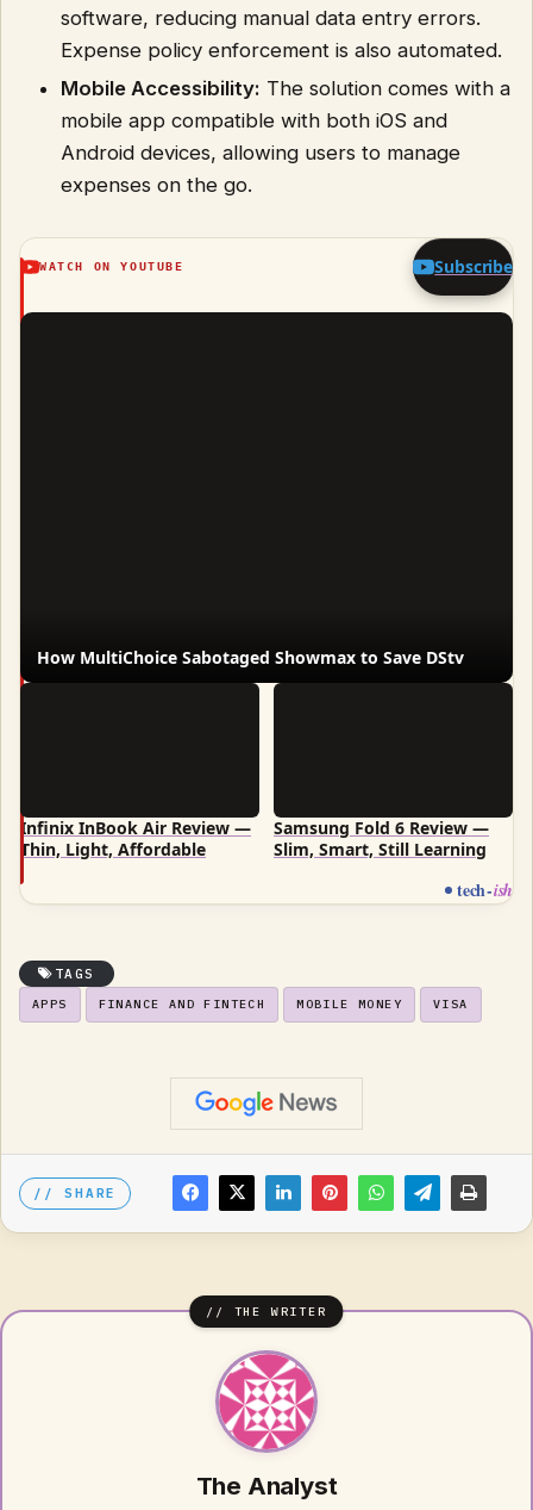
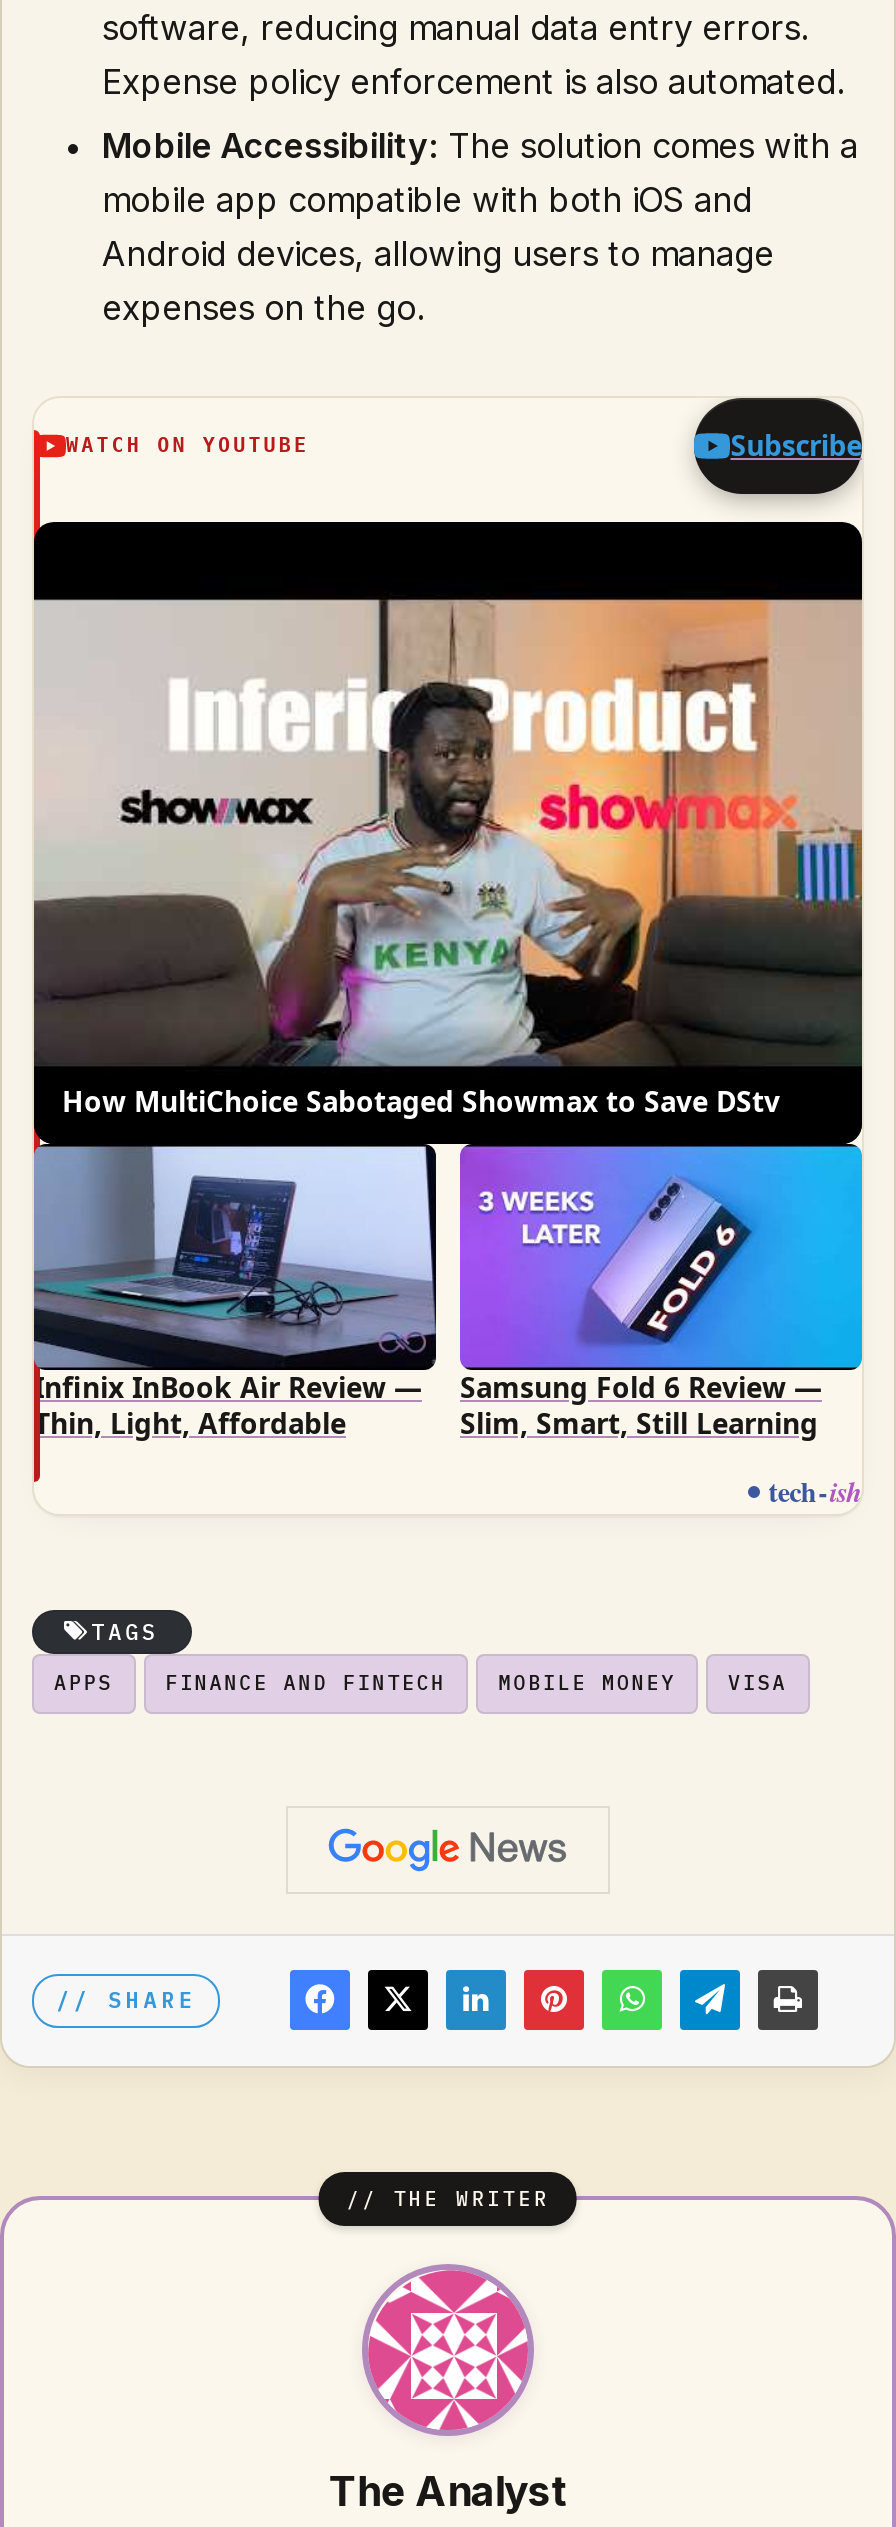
none -> [34,598,864,1068] [image]
none -> [32,1144,438,1362] [image]
none -> [458,1144,864,1370] [image]

